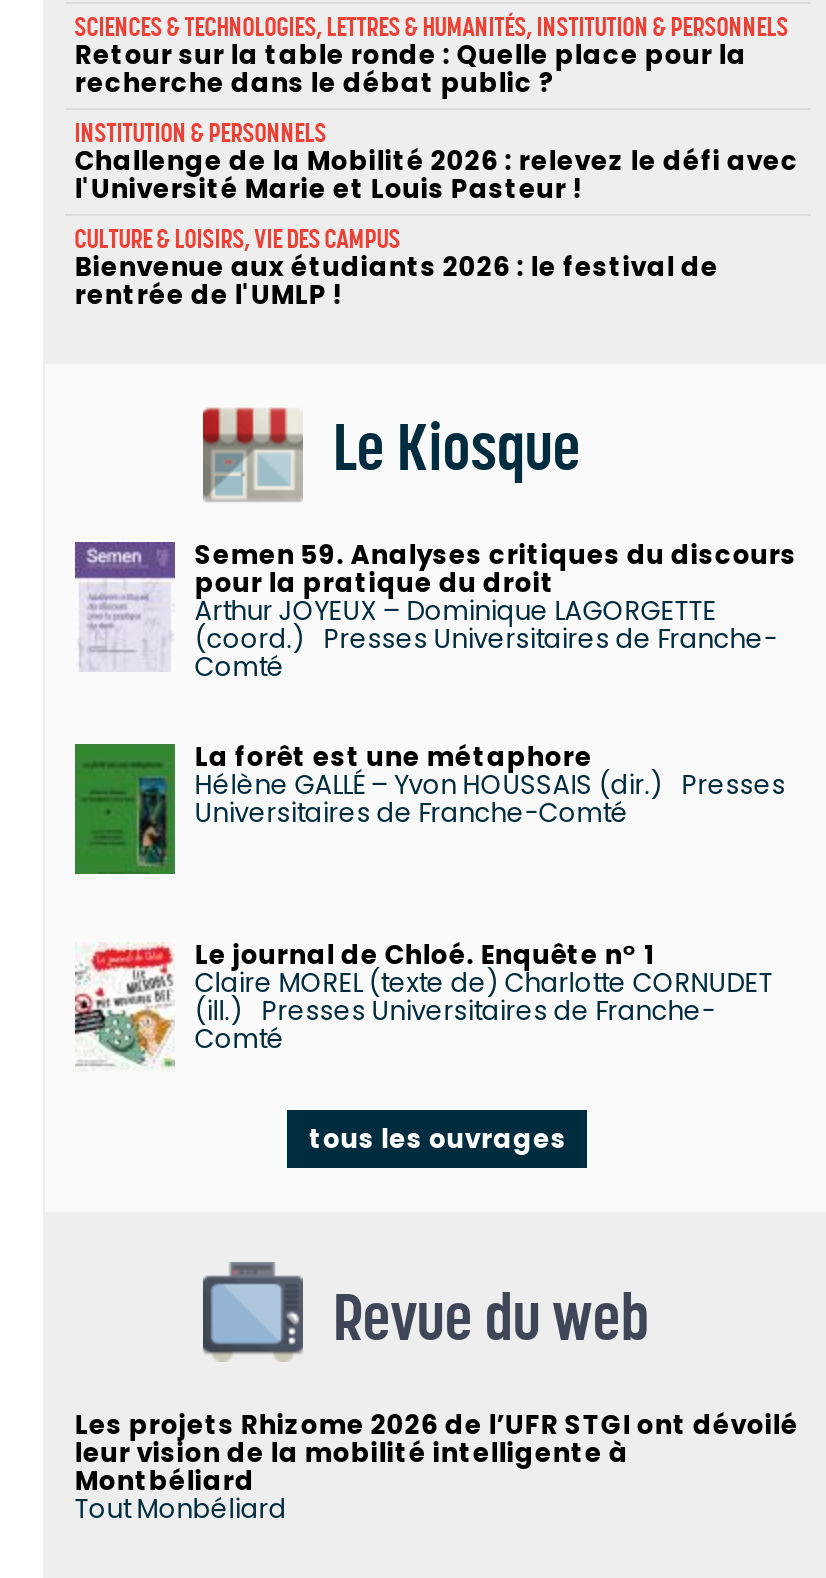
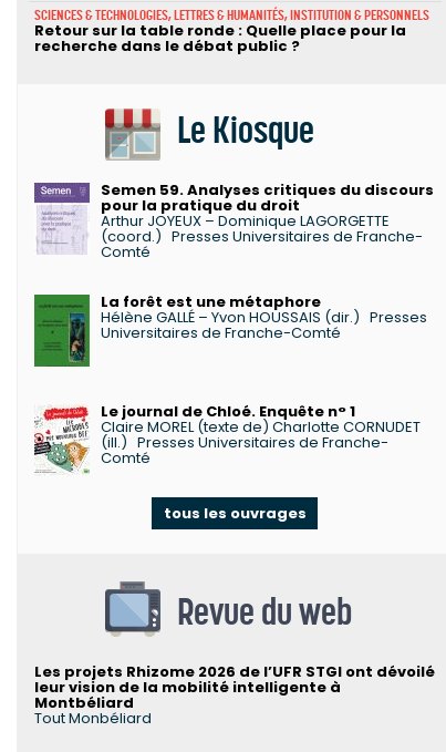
[75,117,799,313] INSTITUTION & PERSONNELS | Challenge de la Mobilité 2026 : relevez le défi avec | l'Université Marie et Louis Pasteur ! | CULTURE & LOISIRS, VIE DES CAMPUS | Bienvenue aux étudiants 2026 : le festival de | rentrée de l'UMLP ! -> none

